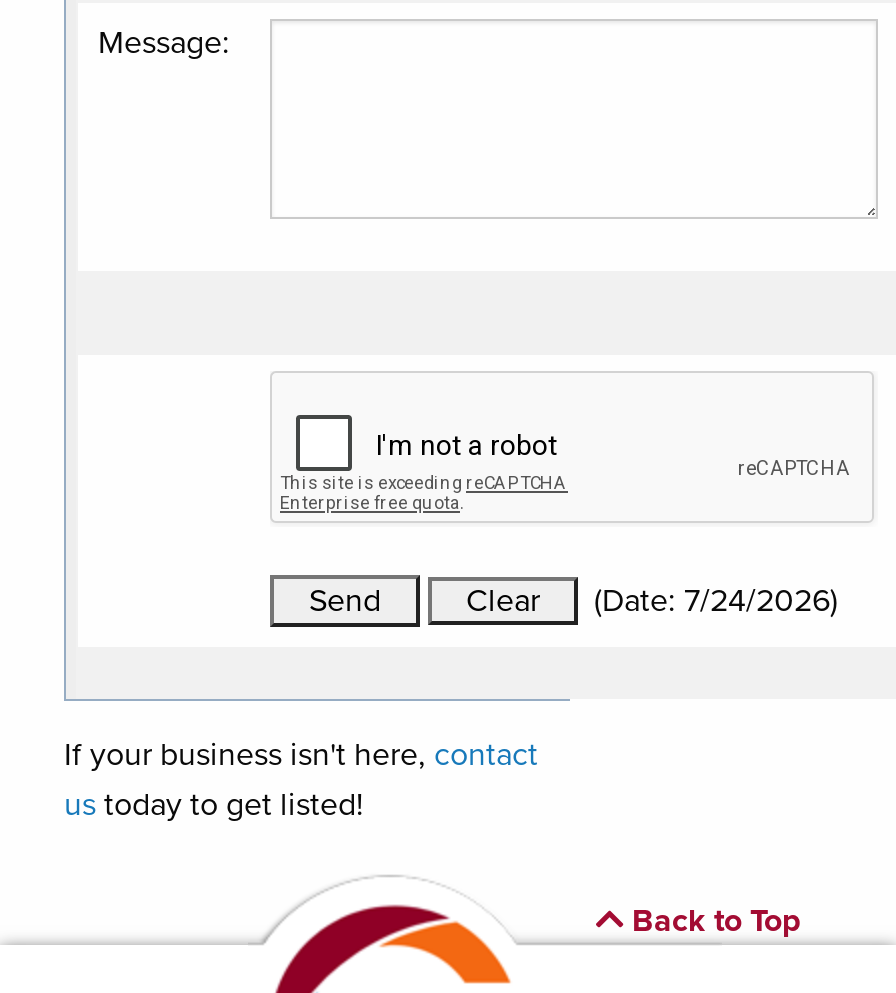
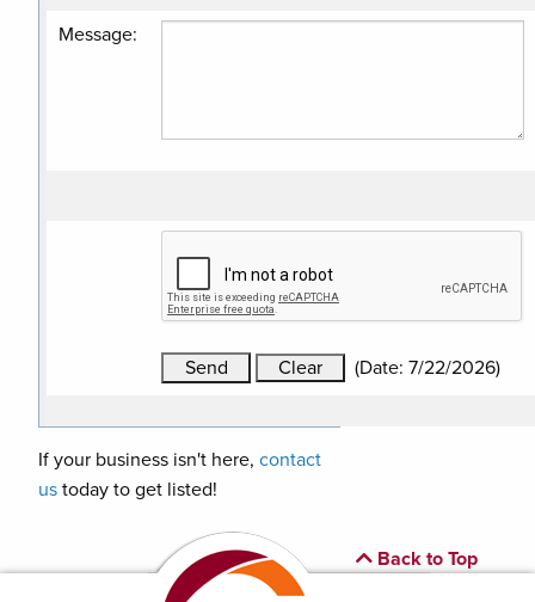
[578,581,838,621] (Date: 7/24/2026) -> [345,356,500,380] (Date: 7/22/2026)

